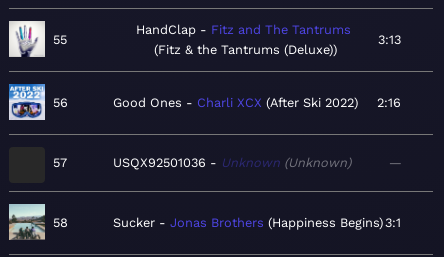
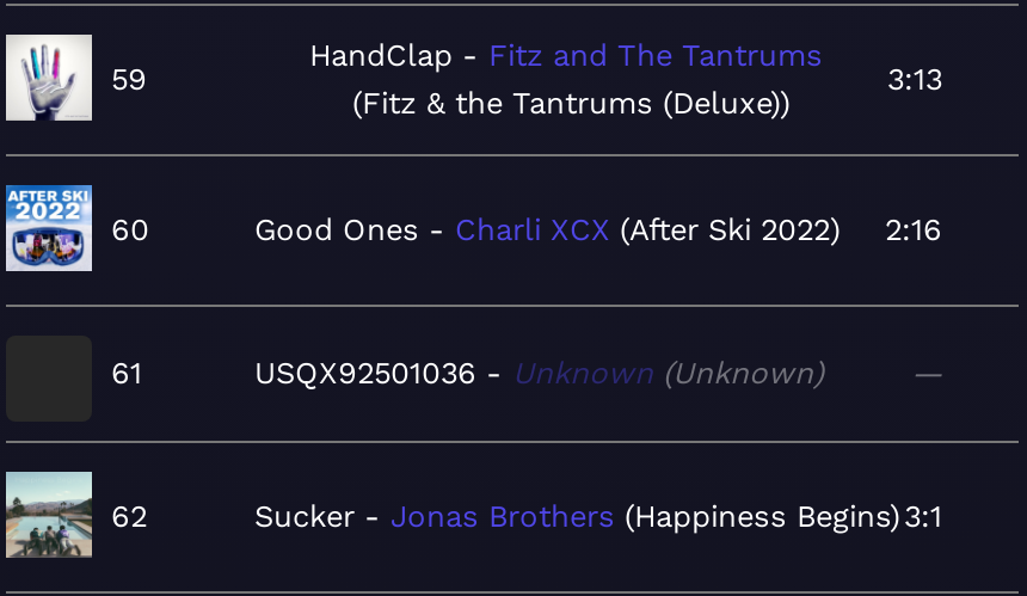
[53,32,67,47] 55 -> [111,62,147,98] 59
[53,95,68,110] 56 -> [111,212,149,248] 60
[53,155,67,170] 57 -> [111,356,142,392] 61
[53,215,68,230] 58 -> [111,499,147,535] 62

